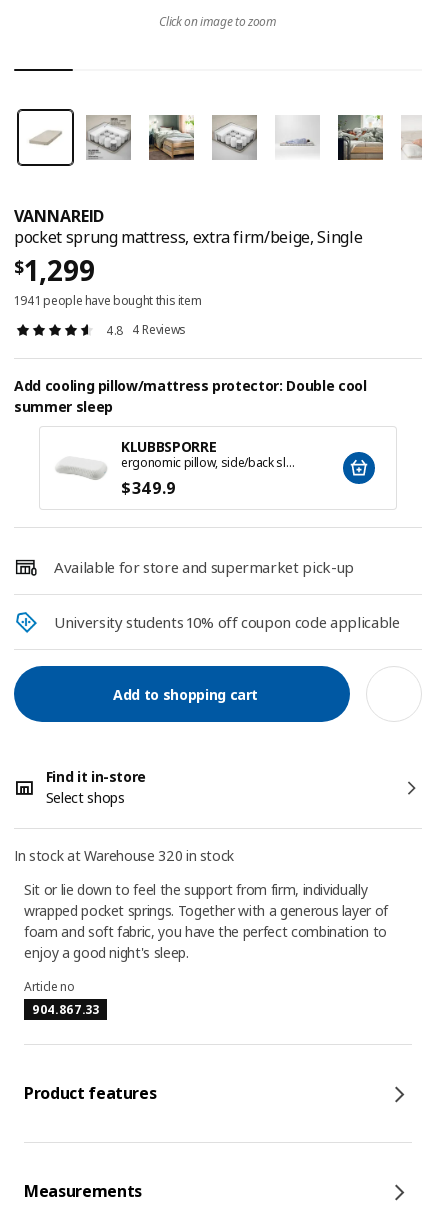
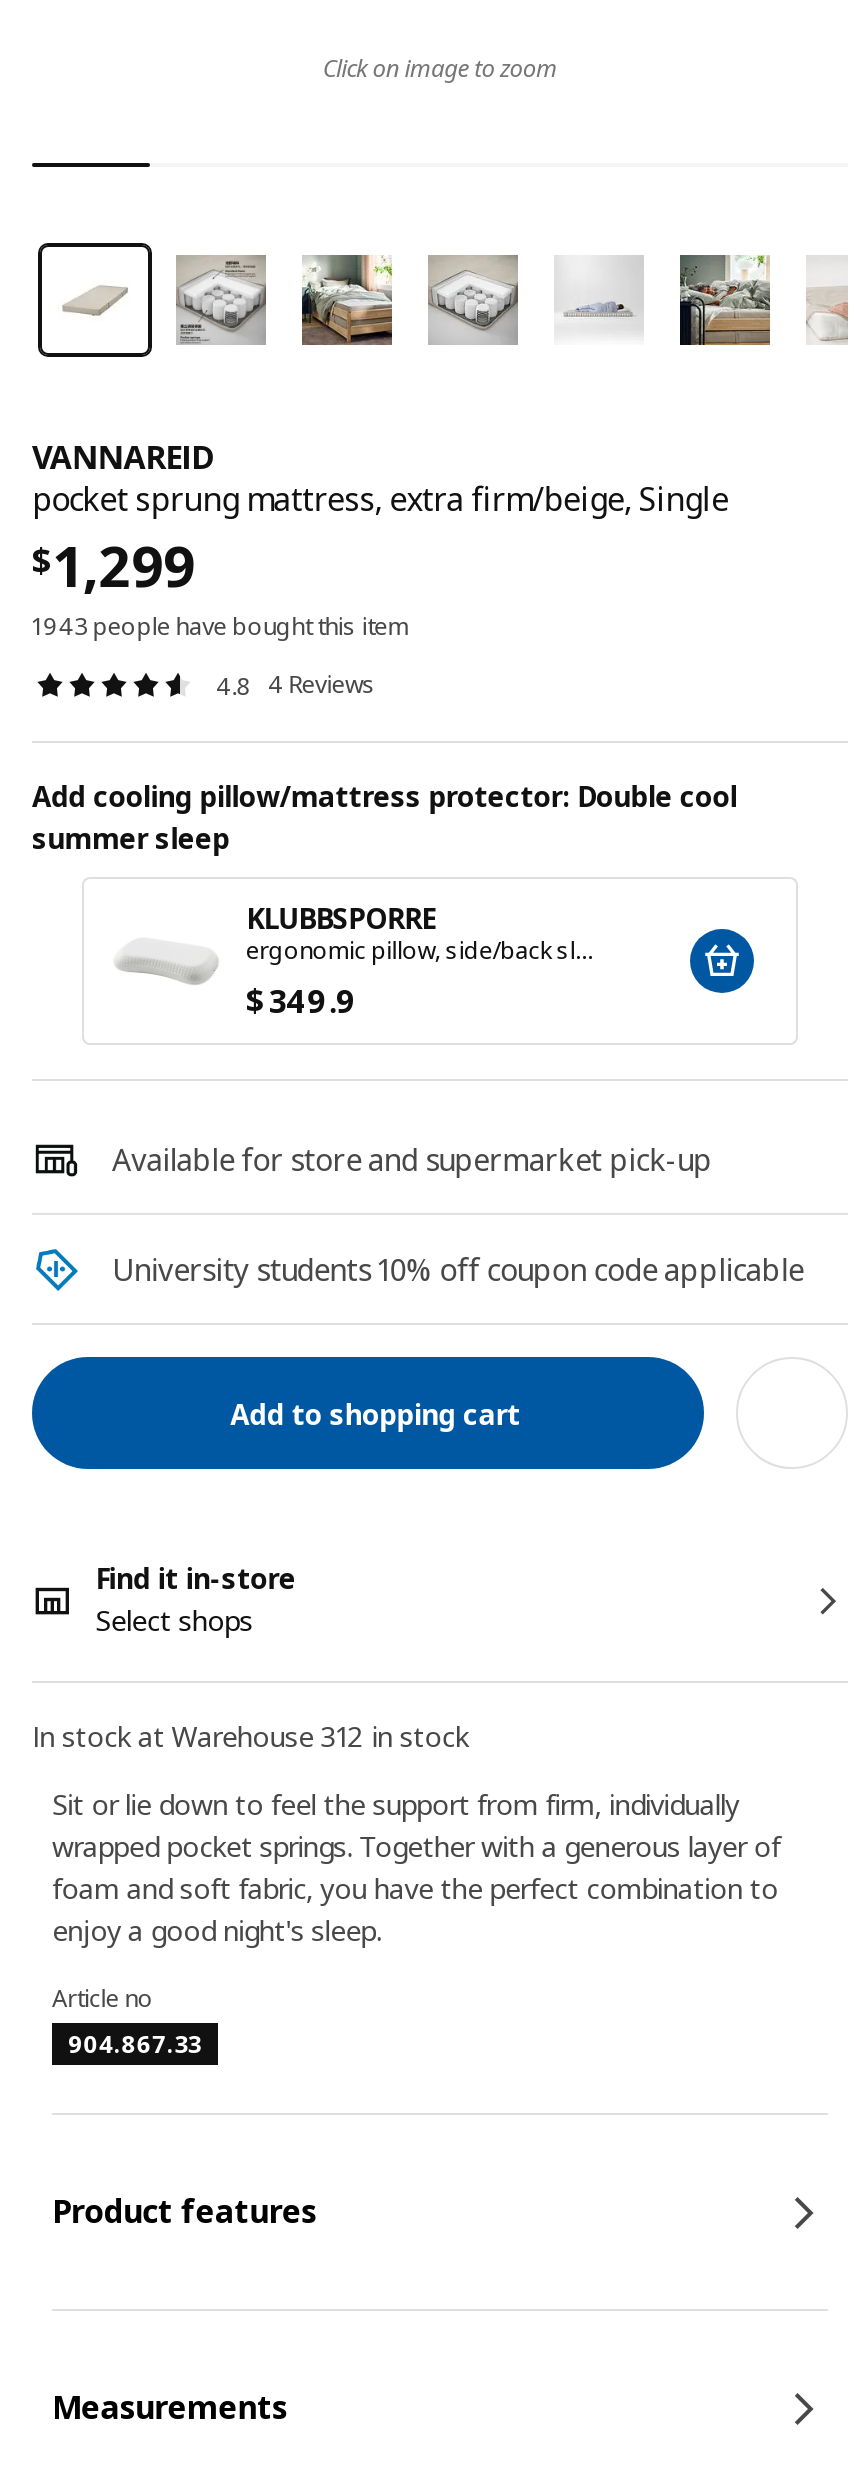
[14,292,201,309] 1941 people have bought this item -> [32,609,409,643] 1943 people have bought this item
[14,846,234,865] In stock at Warehouse 320 in stock -> [32,1717,468,1755] In stock at Warehouse 312 in stock

